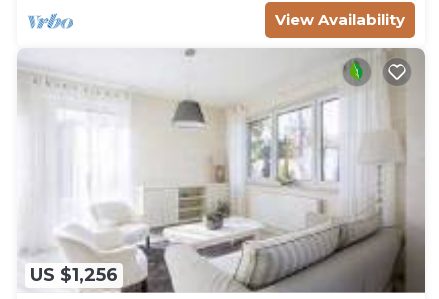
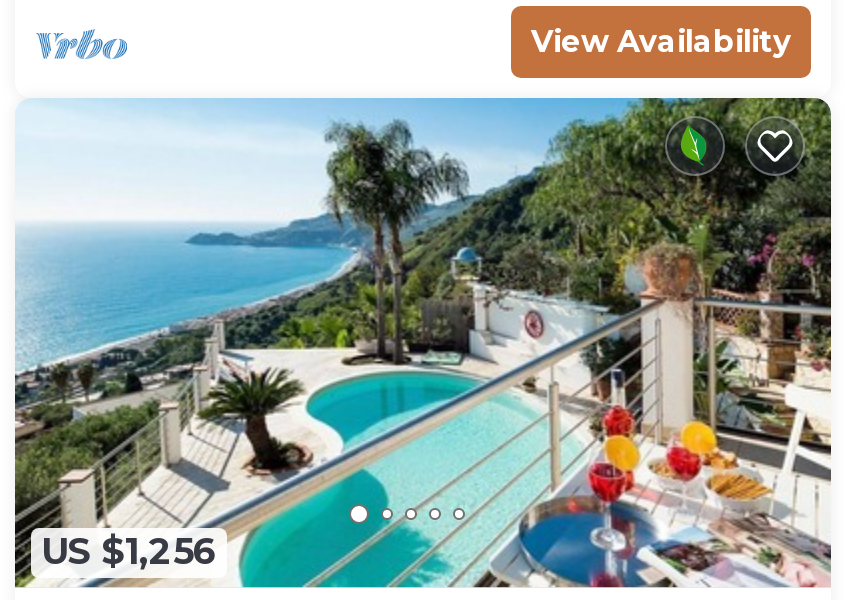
[17,48,426,294] [image] -> [13,96,831,590] [image]

